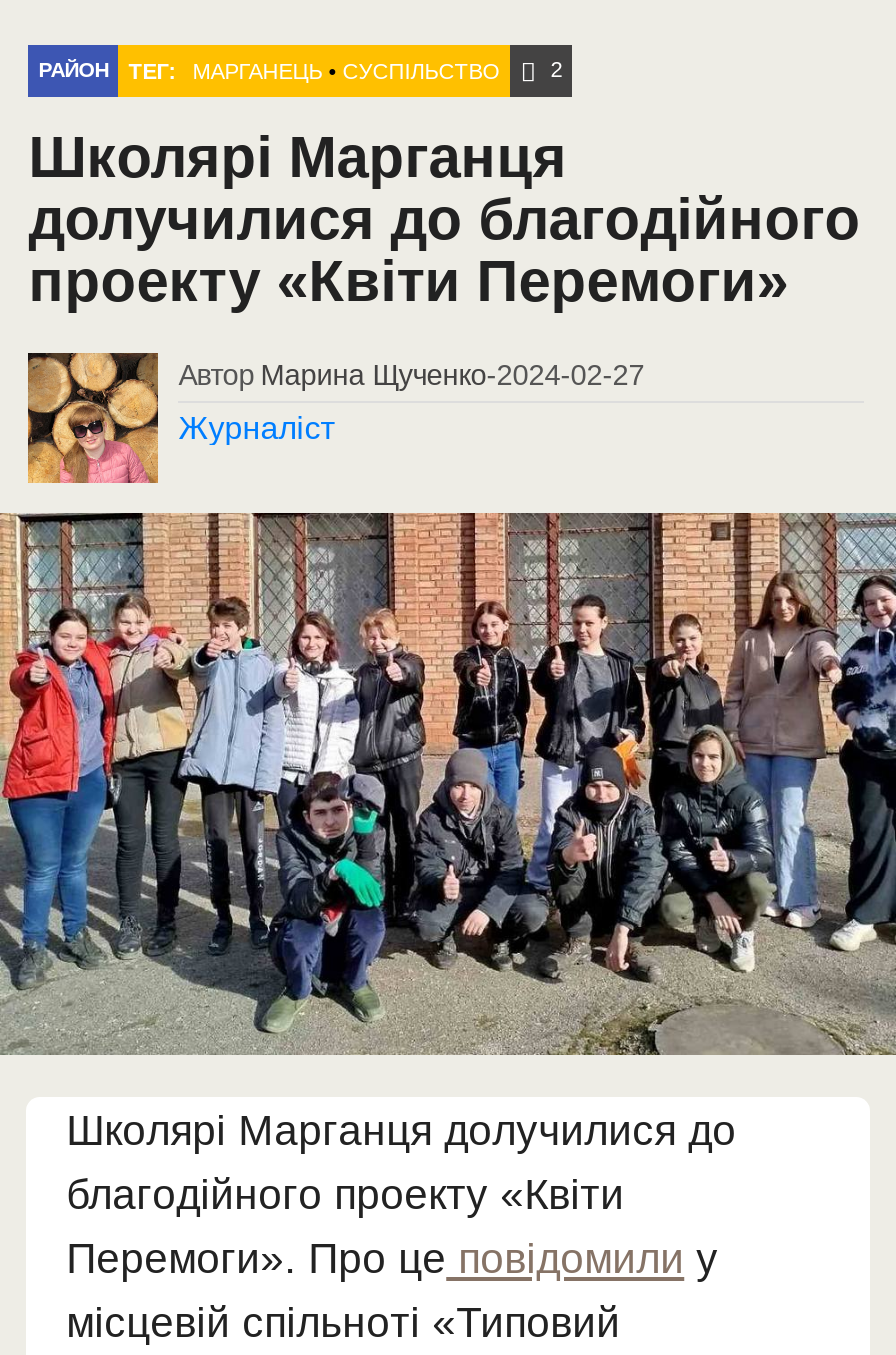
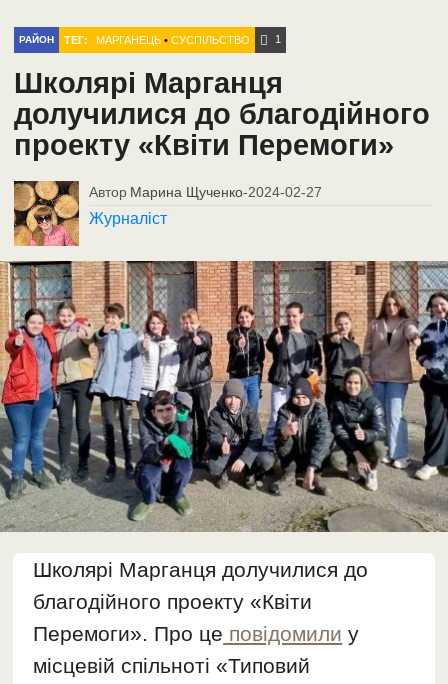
[550,57,562,81] 2 -> [275,33,281,45] 1

